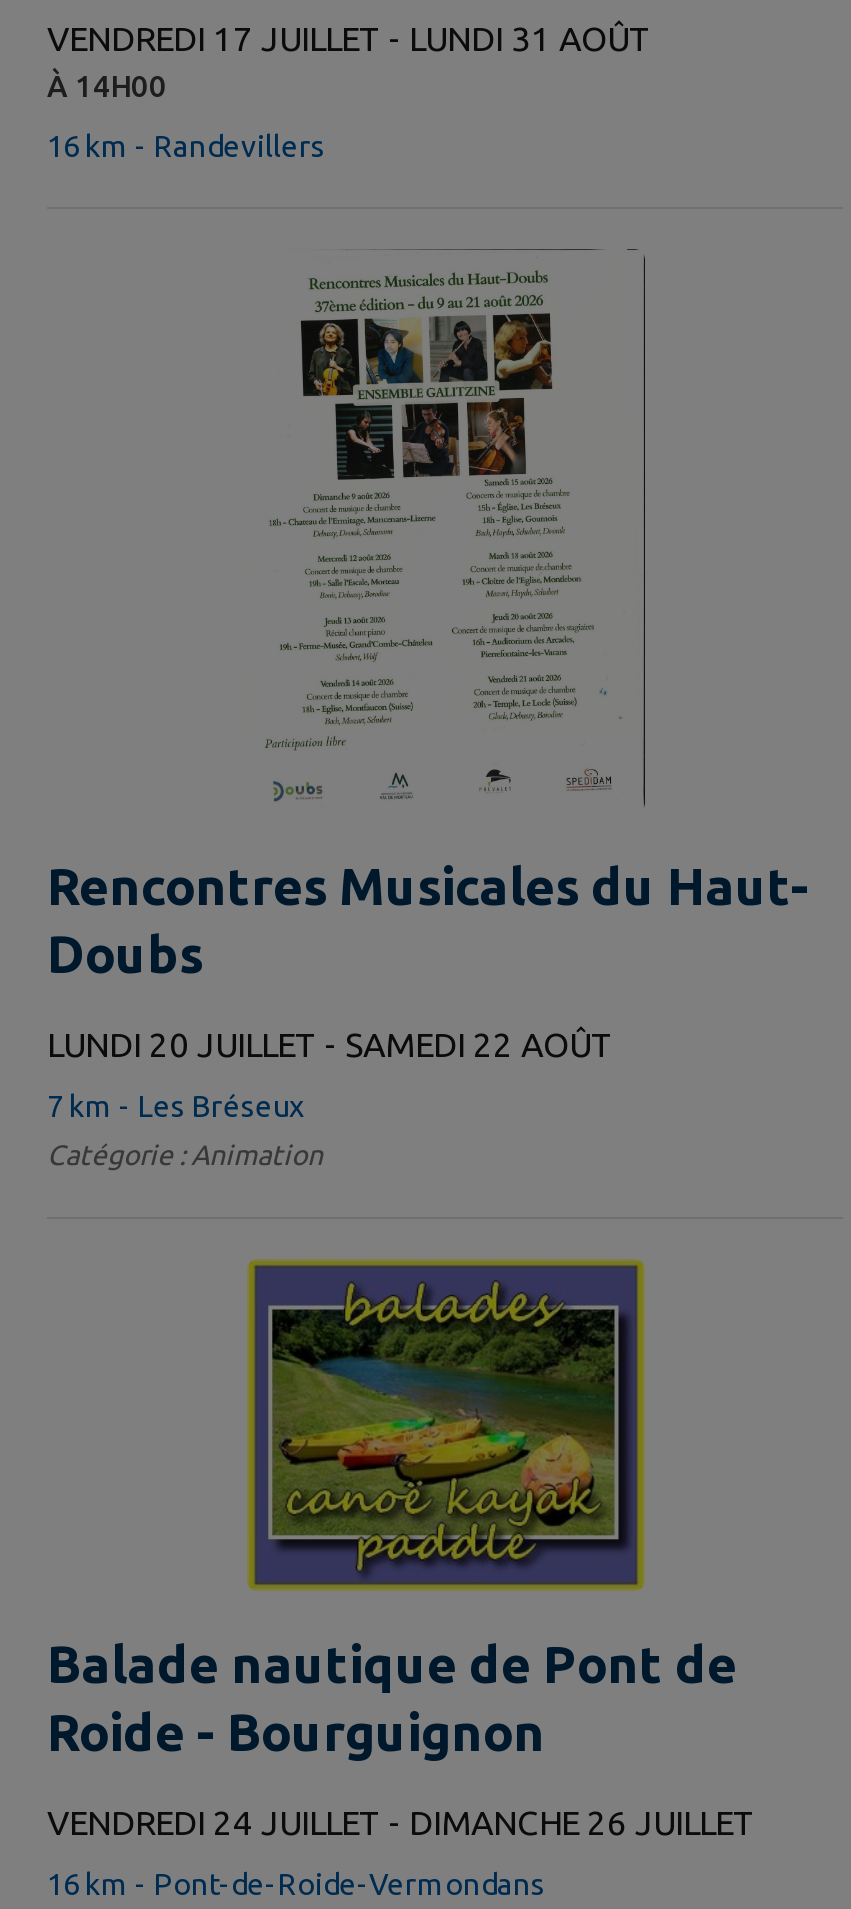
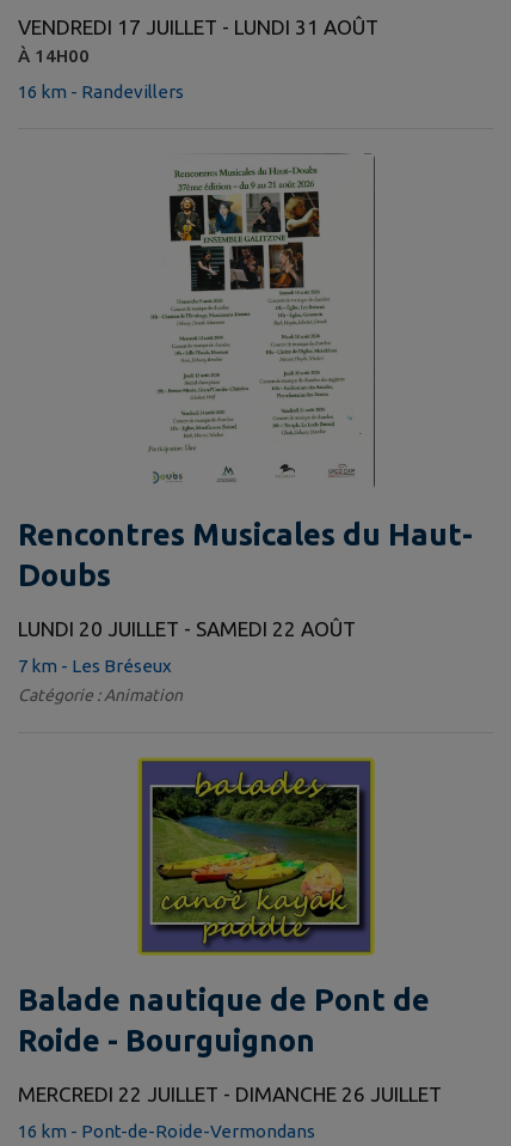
[47,1803,755,1841] VENDREDI 24 JUILLET - DIMANCHE 26 JUILLET -> [18,1082,442,1105] MERCREDI 22 JUILLET - DIMANCHE 26 JUILLET

